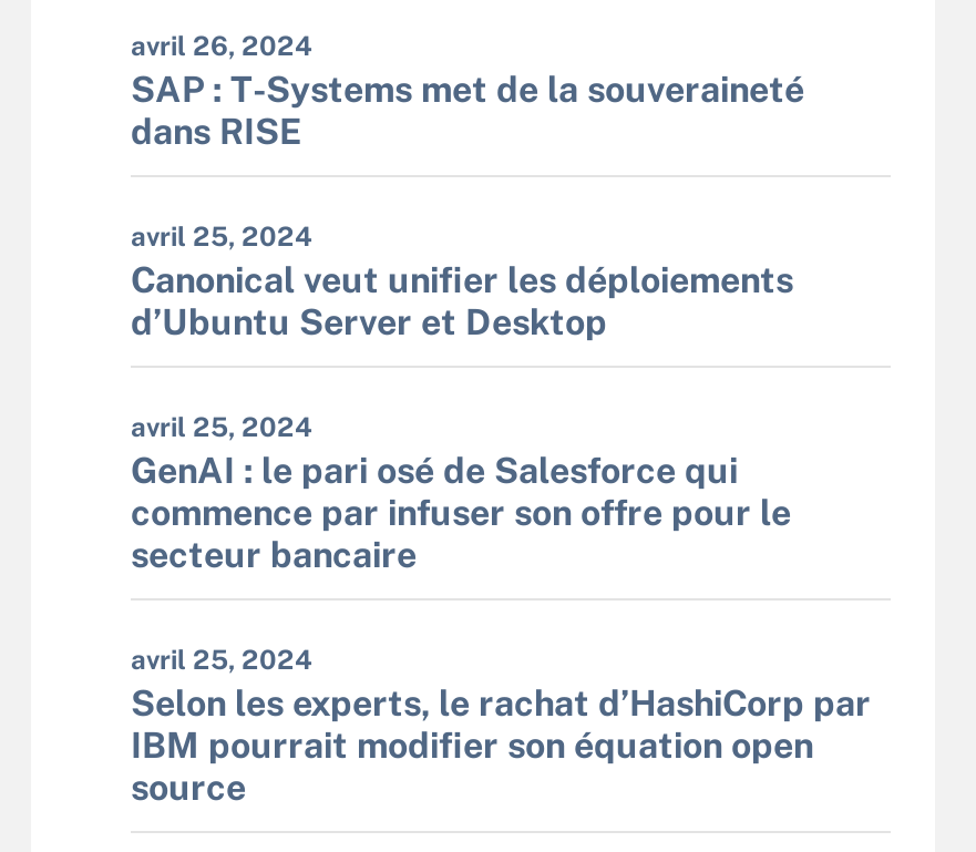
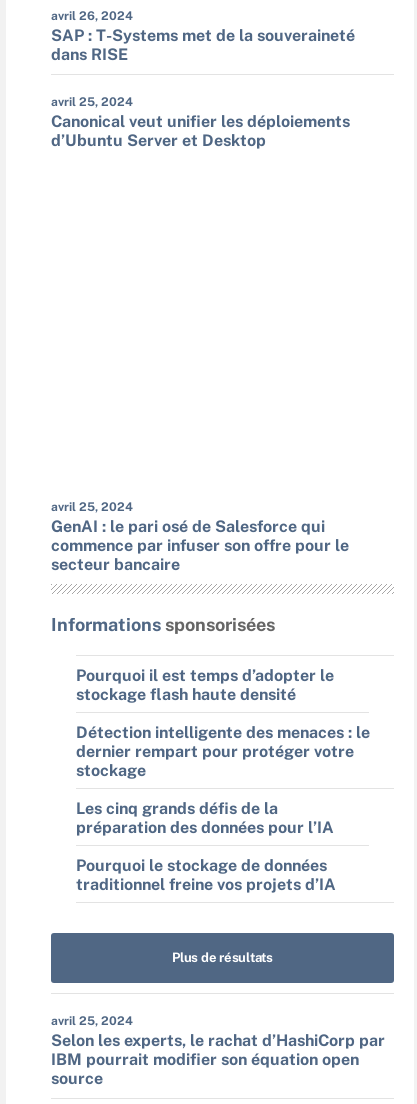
none -> [51,614,370,894] Informations sponsorisées | Pourquoi il est temps d’adopter le | stockage flash haute densité | Détection intelligente des menaces : le | dernier rempart pour protéger votre | stockage | Les cinq grands défis de la | préparation des données pour l’IA | Pourquoi le stockage de données | traditionnel freine vos projets d’IA
none -> [172,950,273,965] Plus de résultats

